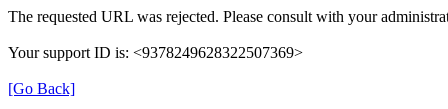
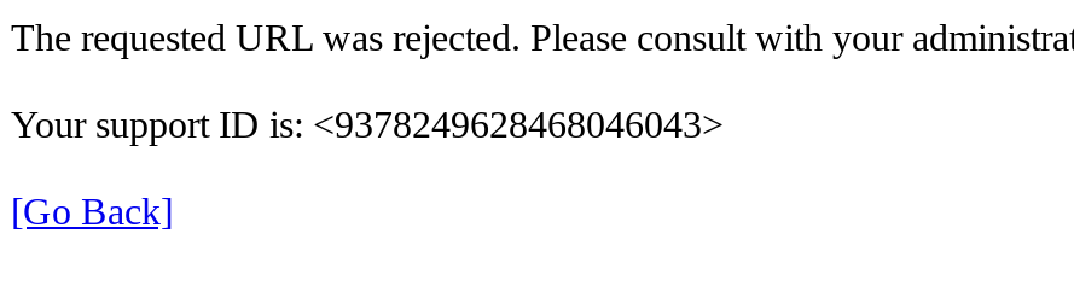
[8,44,303,61] Your support ID is: <9378249628322507369> -> [11,104,724,145] Your support ID is: <9378249628468046043>

